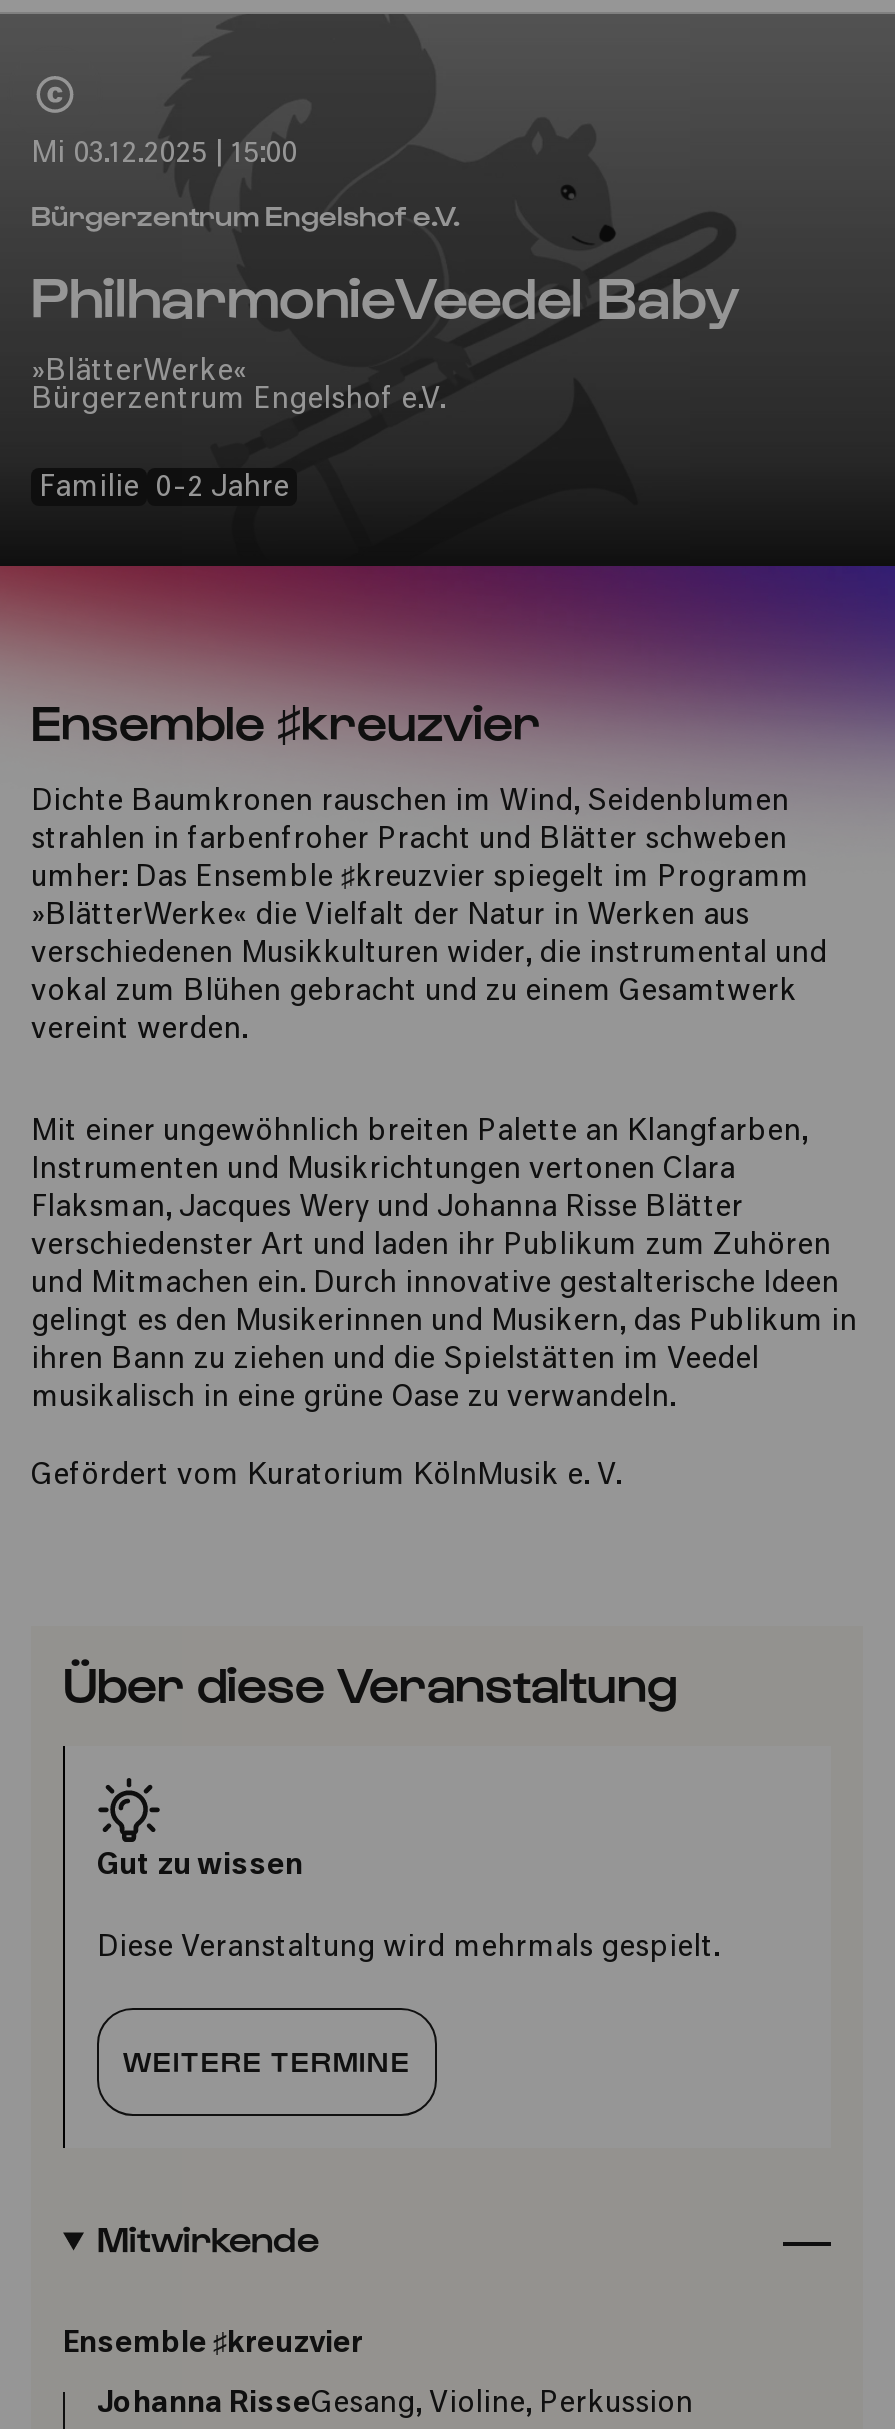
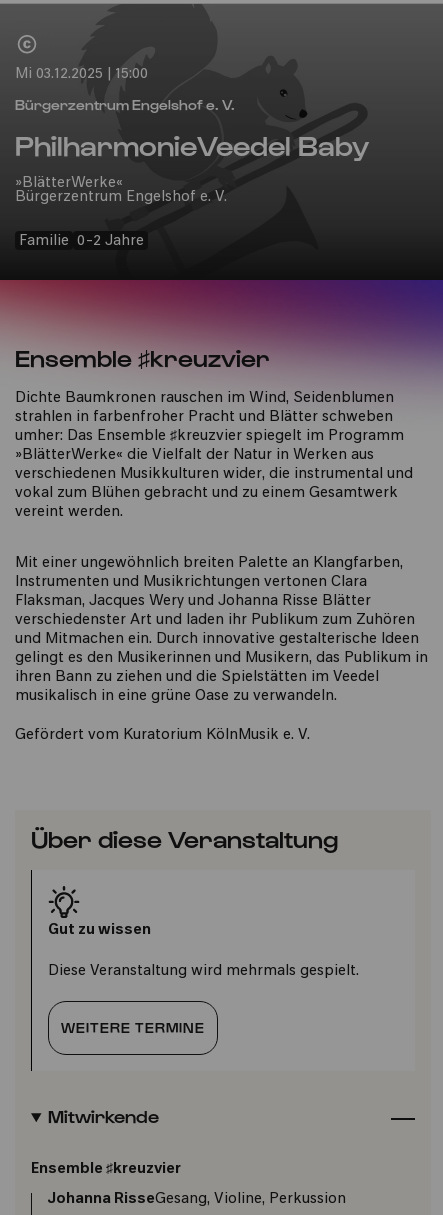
[31,198,461,232] Bürgerzentrum Engelshof e.V. -> [15,96,235,113] Bürgerzentrum Engelshof e. V.
[31,386,445,416] Bürgerzentrum Engelshof e.V. -> [15,190,227,205] Bürgerzentrum Engelshof e. V.

